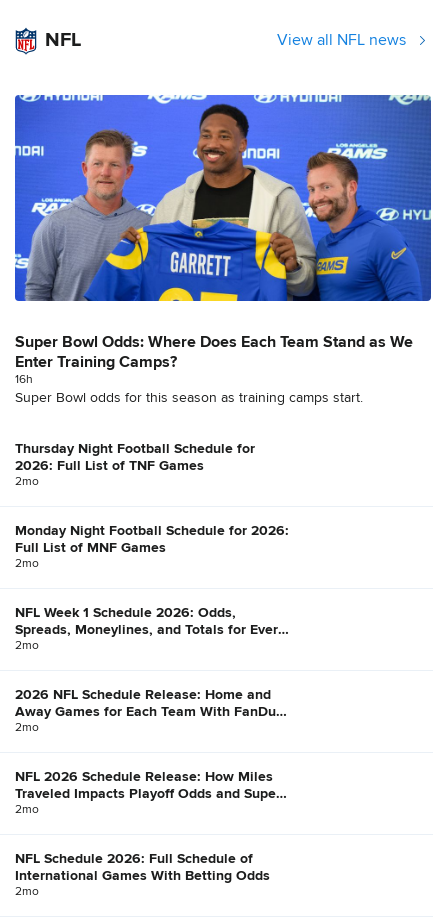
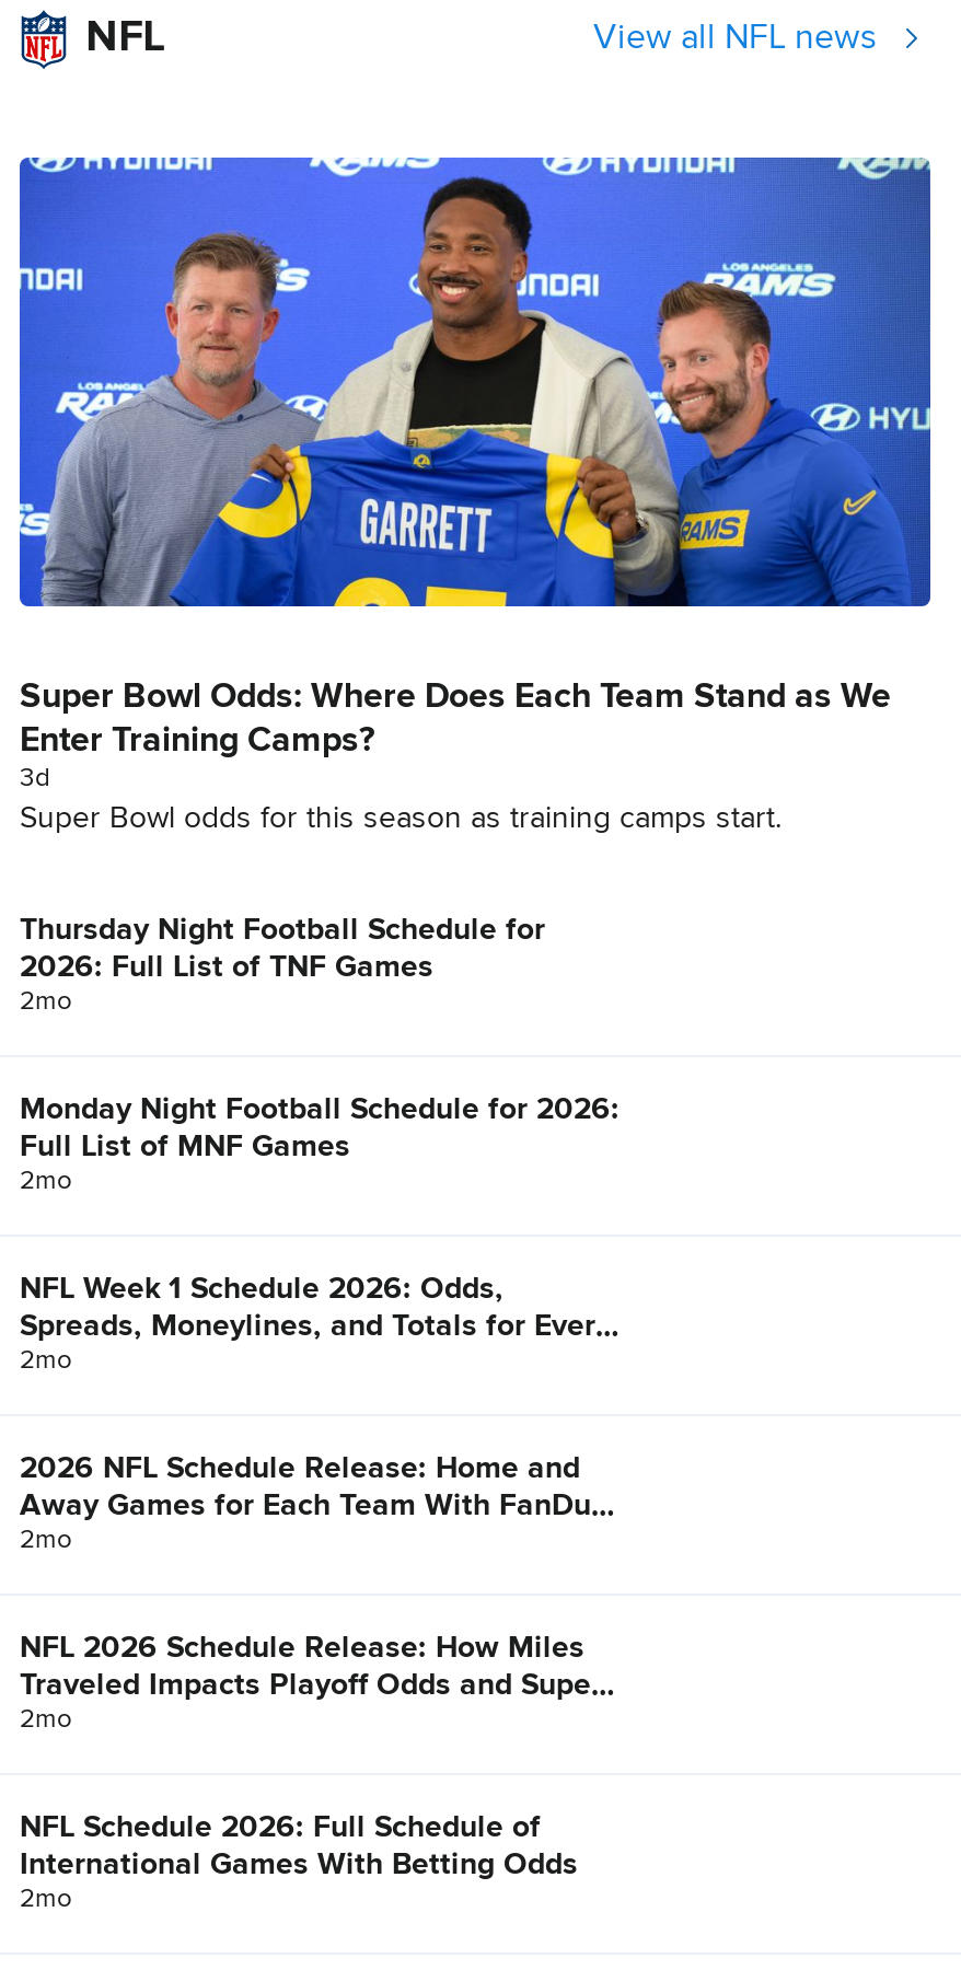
[15,374,33,386] 16h -> [20,767,50,793] 3d

